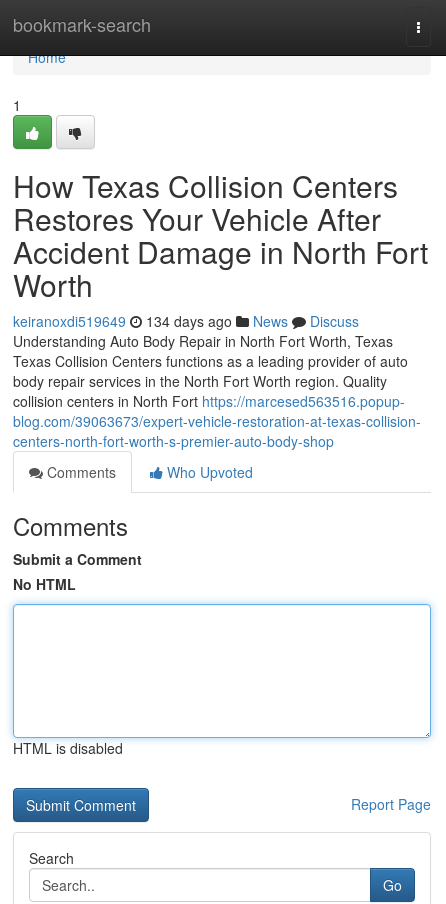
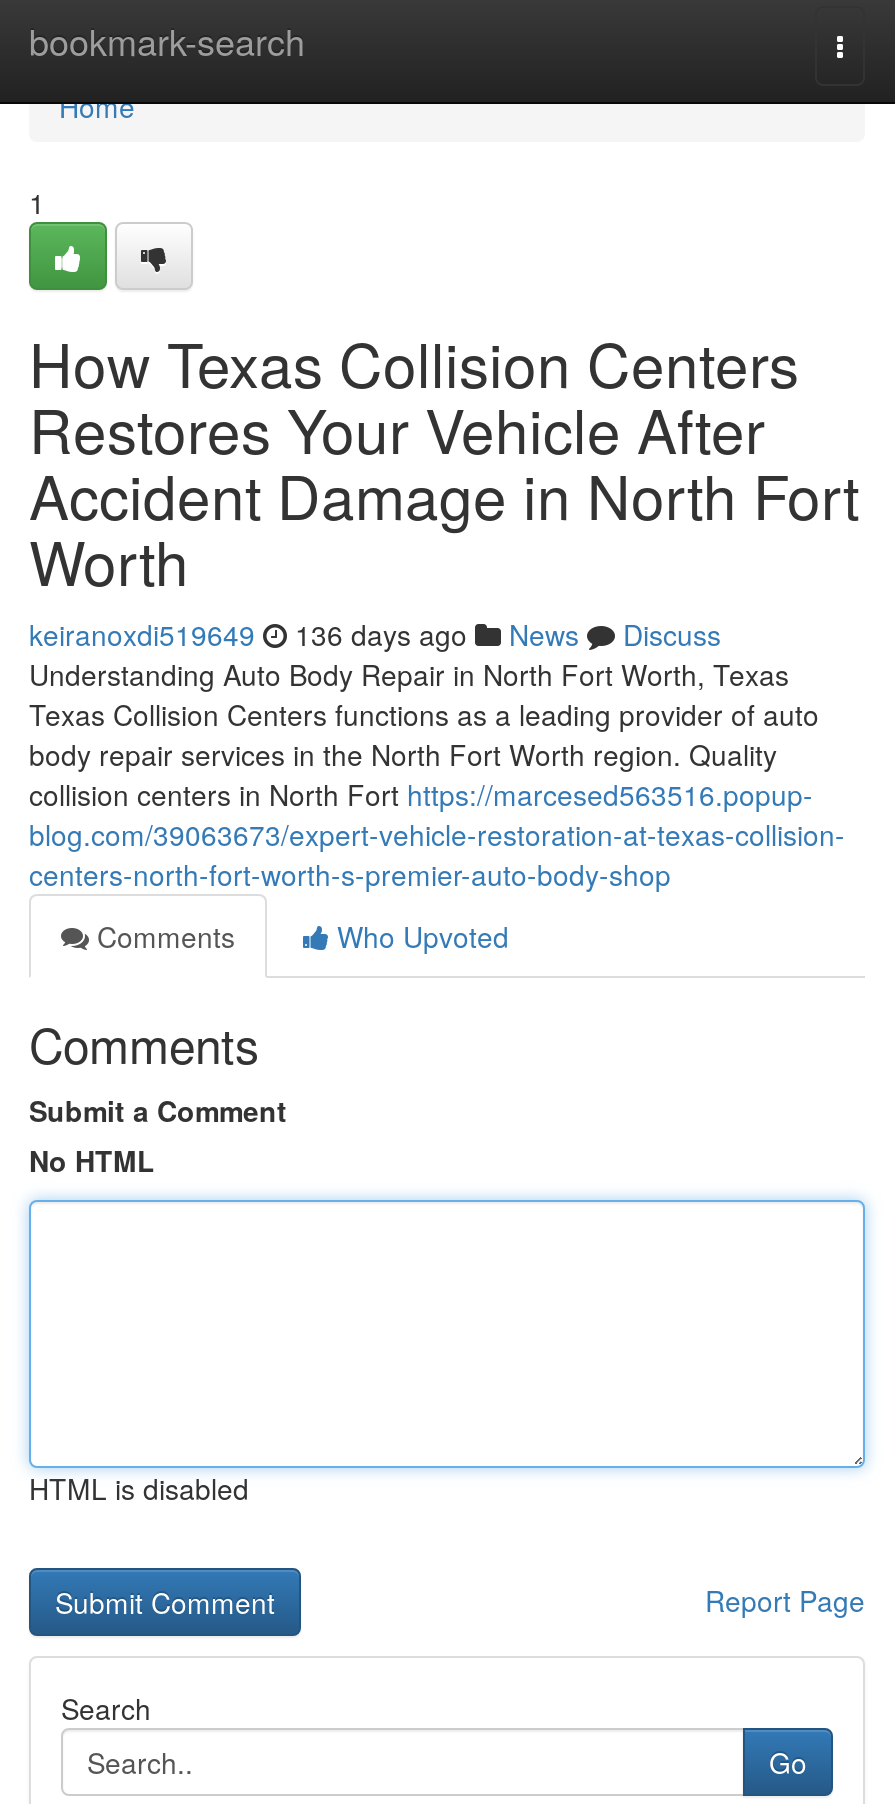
[13,311,359,331] keiranoxdi519649 134 days ago News Discuss -> [29,614,721,654] keiranoxdi519649 136 days ago News Discuss

